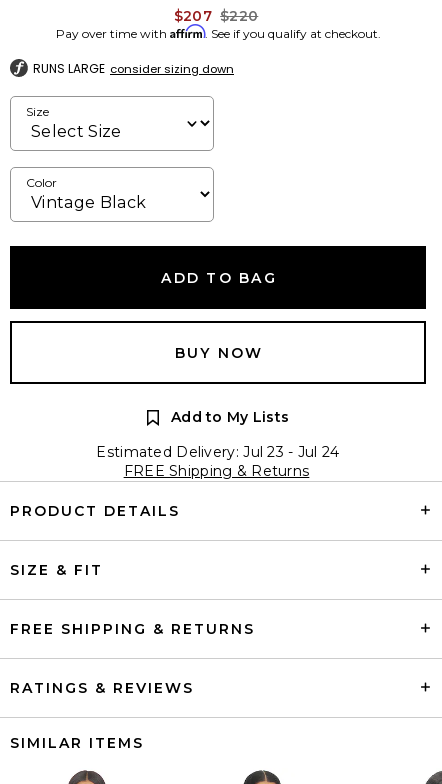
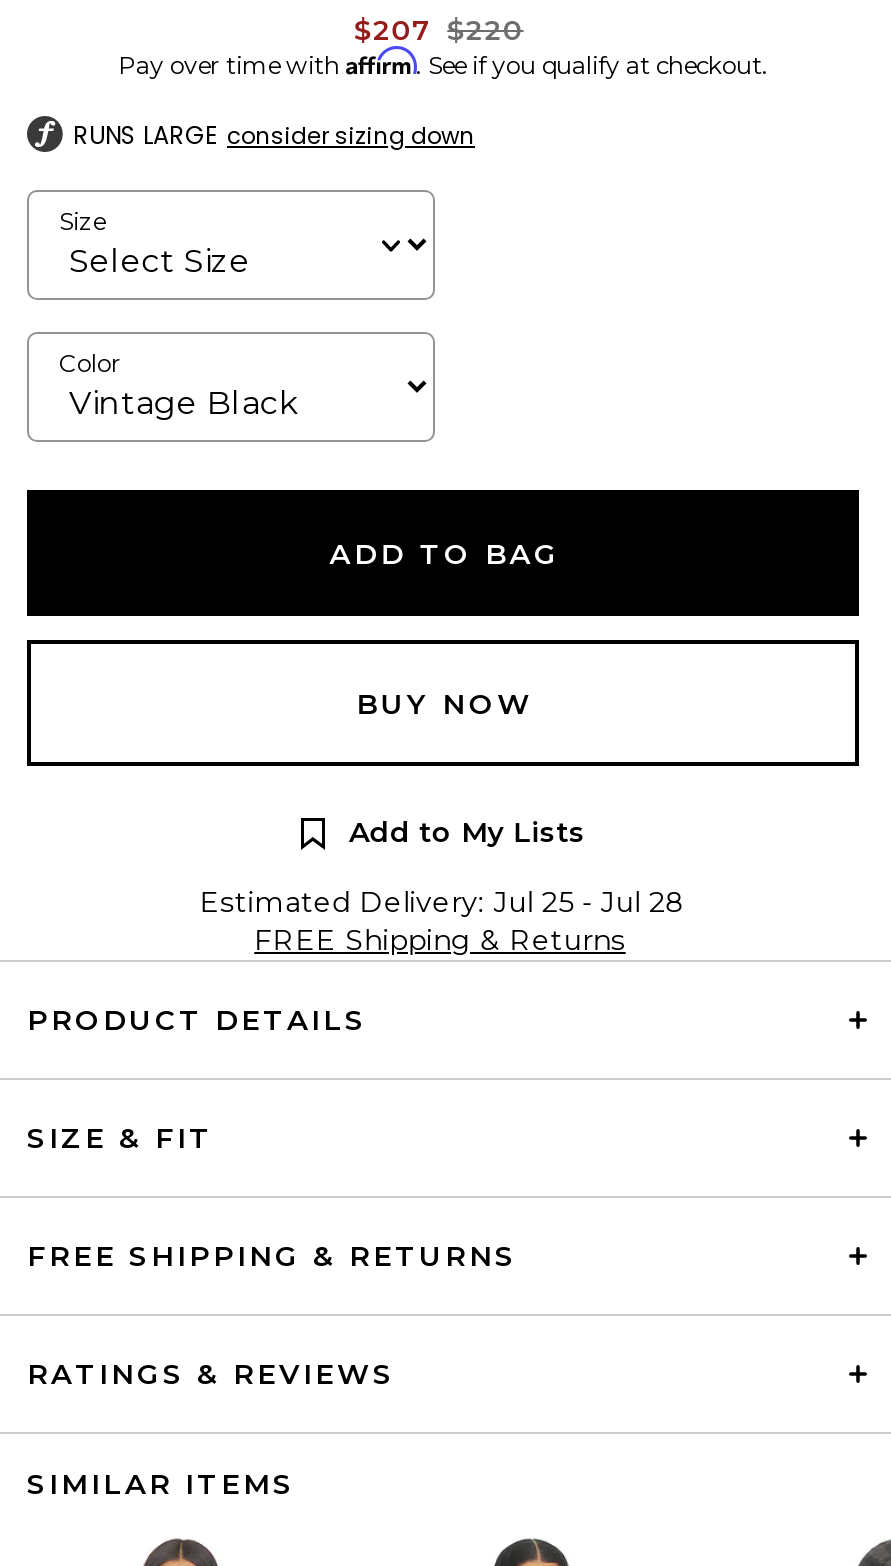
[96,443,340,461] Estimated Delivery: Jul 23 - Jul 24 -> [200,884,686,920] Estimated Delivery: Jul 25 - Jul 28

